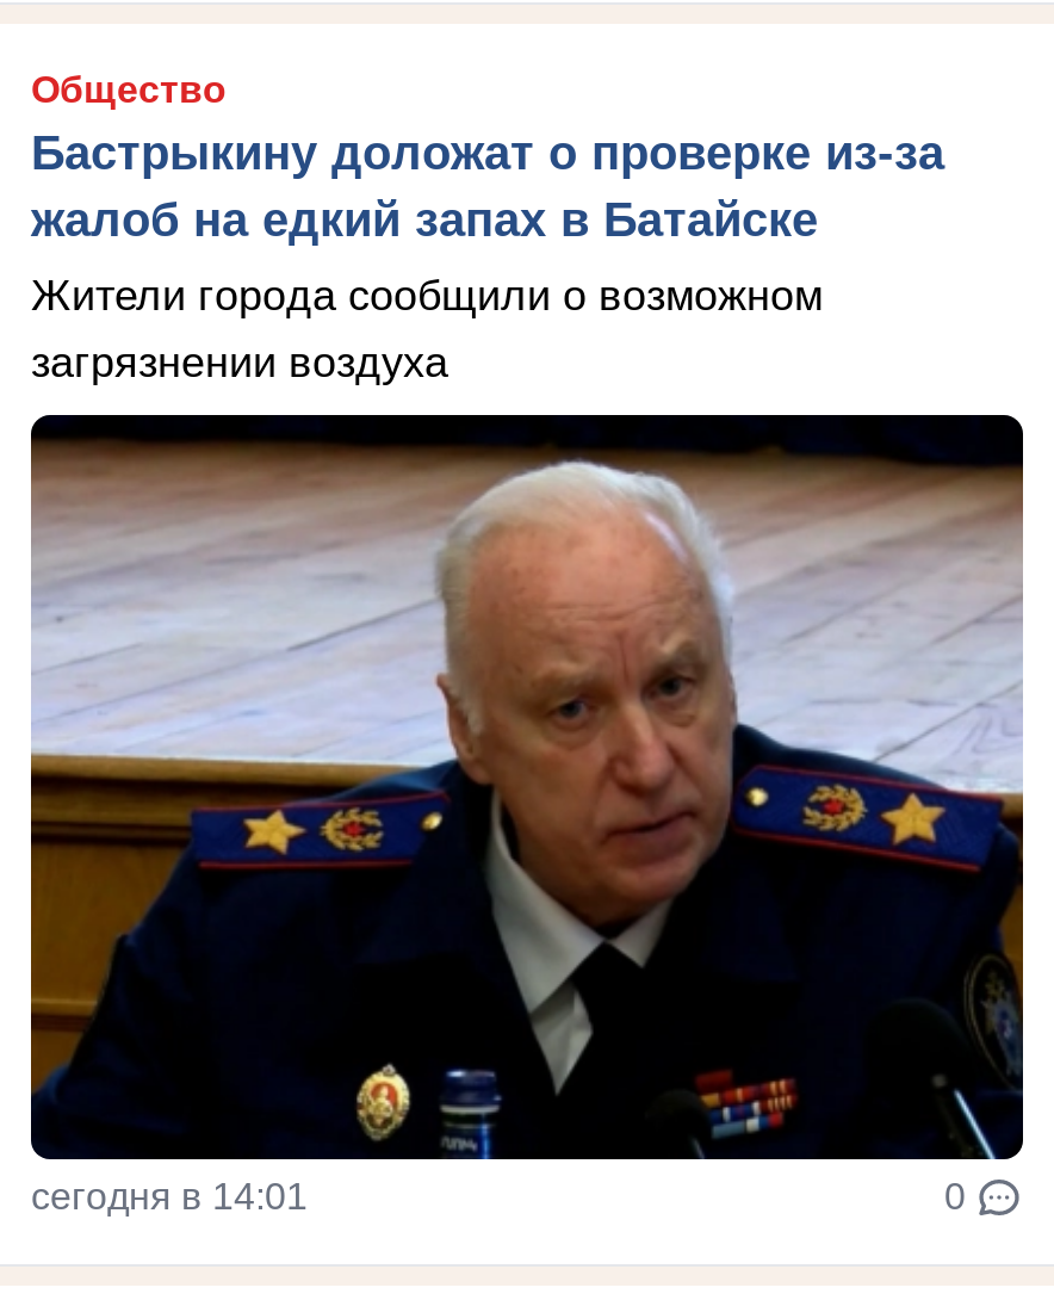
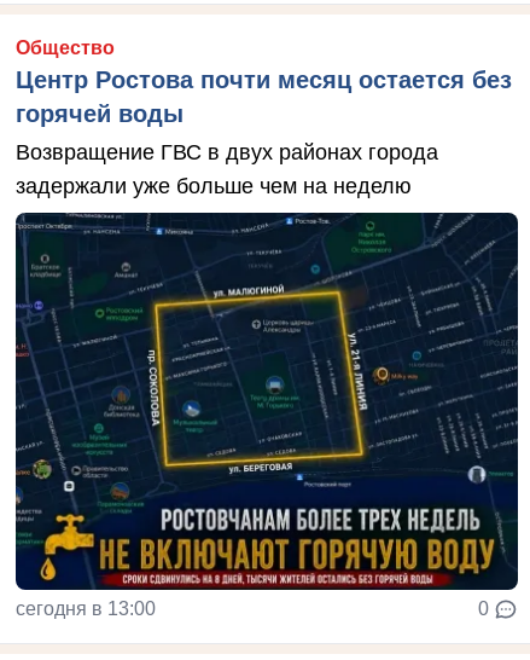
[31,126,944,245] Бастрыкину доложат о проверке из-за | жалоб на едкий запах в Батайске -> [16,66,512,127] Центр Ростова почти месяц остается без | горячей воды
[31,271,823,386] Жители города сообщили о возможном | загрязнении воздуха -> [16,140,438,198] Возвращение ГВС в двух районах города | задержали уже больше чем на неделю
[29,415,1025,1216] [image] | сегодня в 14:01 -> [14,213,519,619] [image] | сегодня в 13:00

